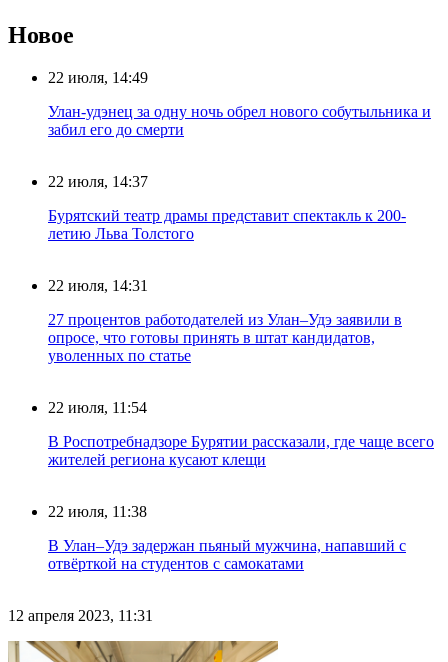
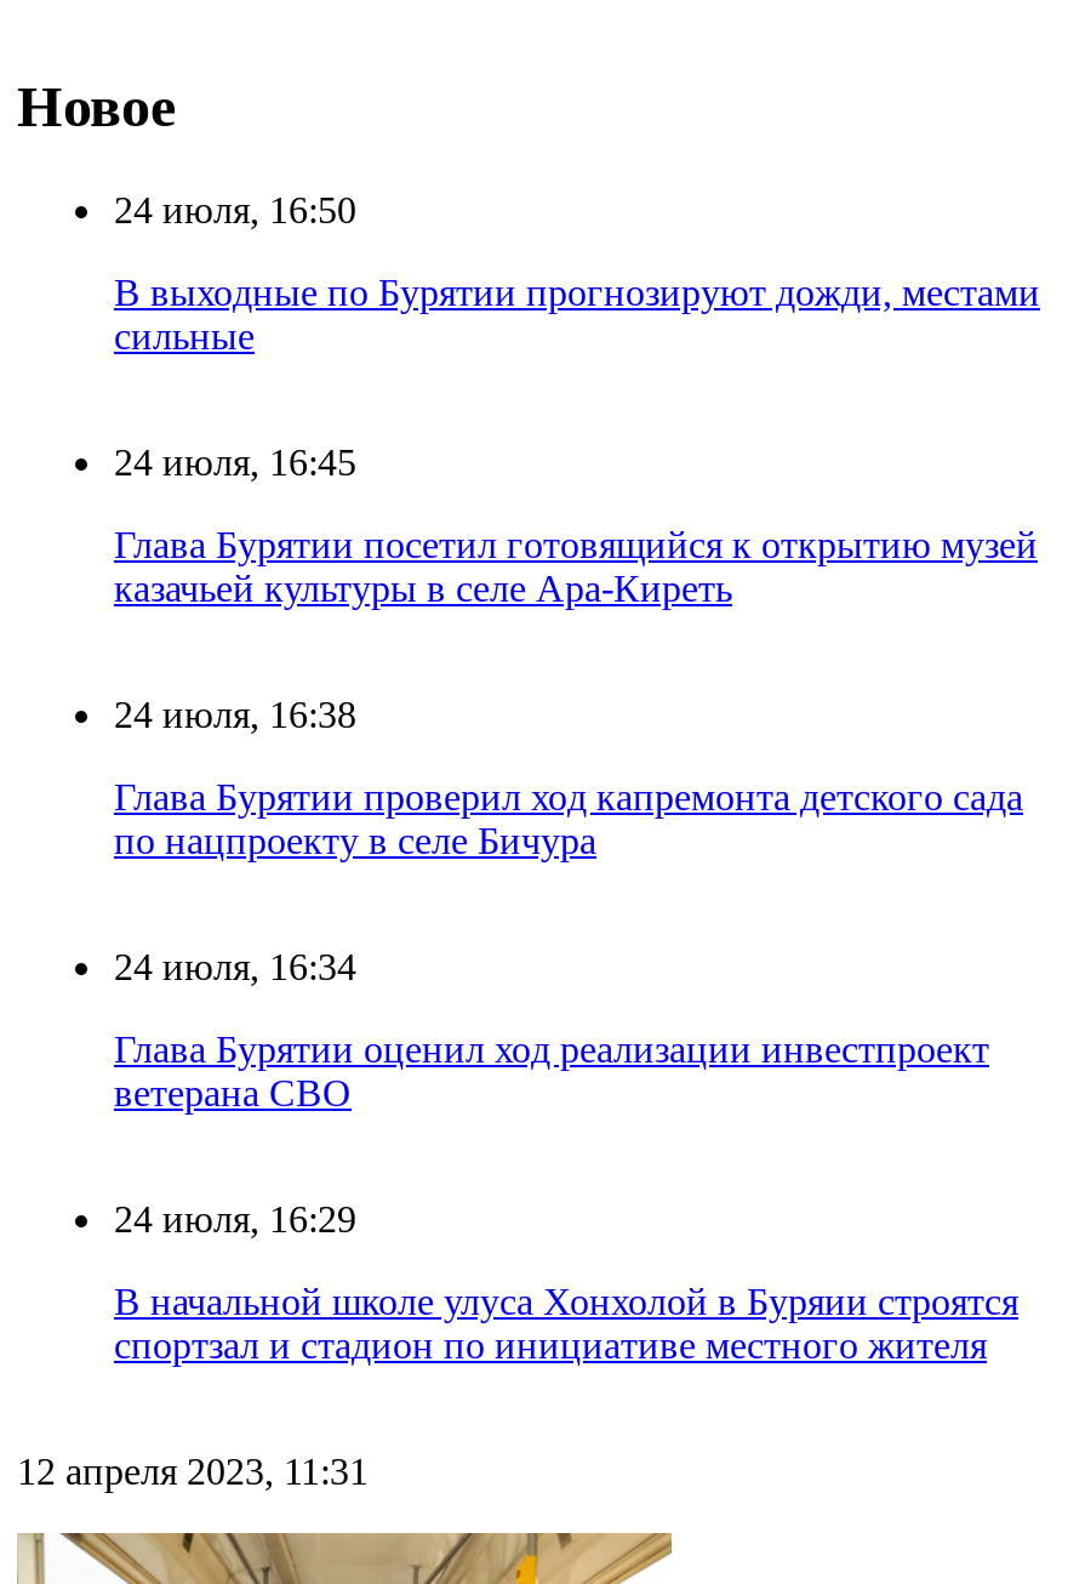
[48,69,148,86] 22 июля, 14:49 -> [114,190,356,231] 24 июля, 16:50
[48,103,431,138] Улан-удэнец за одну ночь обрел нового собутыльника и | забил его до смерти -> [114,272,1040,357] В выходные по Бурятии прогнозируют дожди, местами | сильные
[48,173,148,190] 22 июля, 14:37 -> [114,442,356,483] 24 июля, 16:45
[48,207,406,242] Бурятский театр драмы представит спектакль к 200- | летию Льва Толстого -> [114,524,1038,609] Глава Бурятии посетил готовящийся к открытию музей | казачьей культуры в селе Ара-Киреть
[48,277,148,294] 22 июля, 14:31 -> [114,694,356,735] 24 июля, 16:38
[48,311,402,364] 27 процентов работодателей из Улан–Удэ заявили в | опросе, что готовы принять в штат кандидатов, | уволенных по статье -> [114,777,1023,862] Глава Бурятии проверил ход капремонта детского сада | по нацпроекту в селе Бичура
[48,399,147,416] 22 июля, 11:54 -> [114,947,356,988] 24 июля, 16:34
[48,433,434,468] В Роспотребнадзоре Бурятии рассказали, где чаще всего | жителей региона кусают клещи -> [114,1029,989,1114] Глава Бурятии оценил ход реализации инвестпроект | ветерана СВО
[48,503,147,520] 22 июля, 11:38 -> [114,1199,356,1240] 24 июля, 16:29
[48,537,406,572] В Улан–Удэ задержан пьяный мужчина, напавший с | отвёрткой на студентов с самокатами -> [114,1281,1018,1366] В начальной школе улуса Хонхолой в Буряии строятся | спортзал и стадион по инициативе местного жителя

